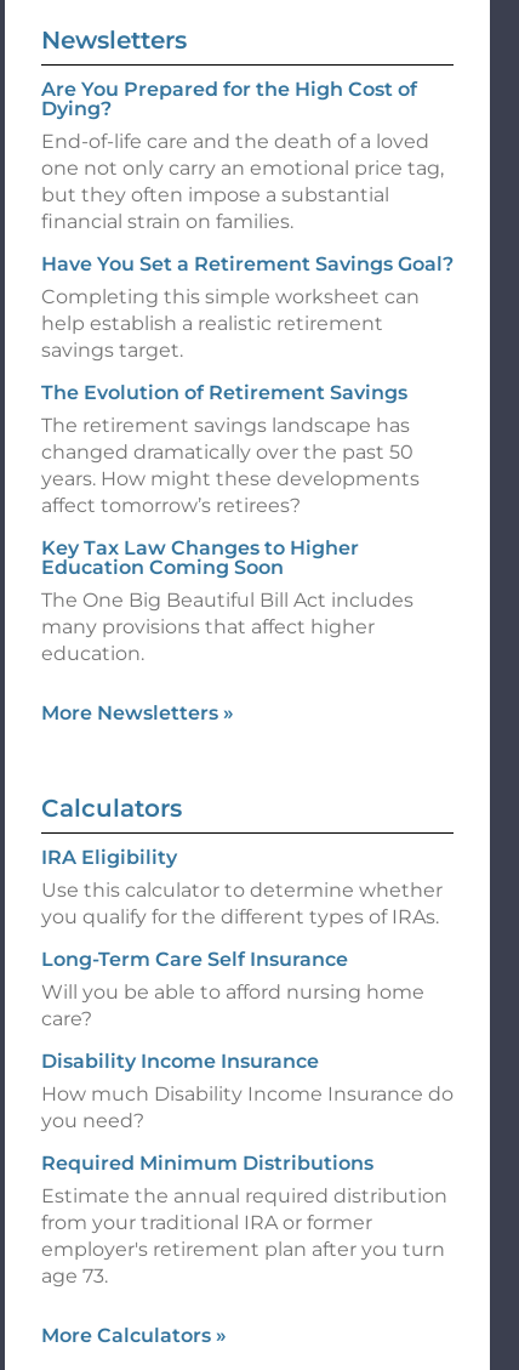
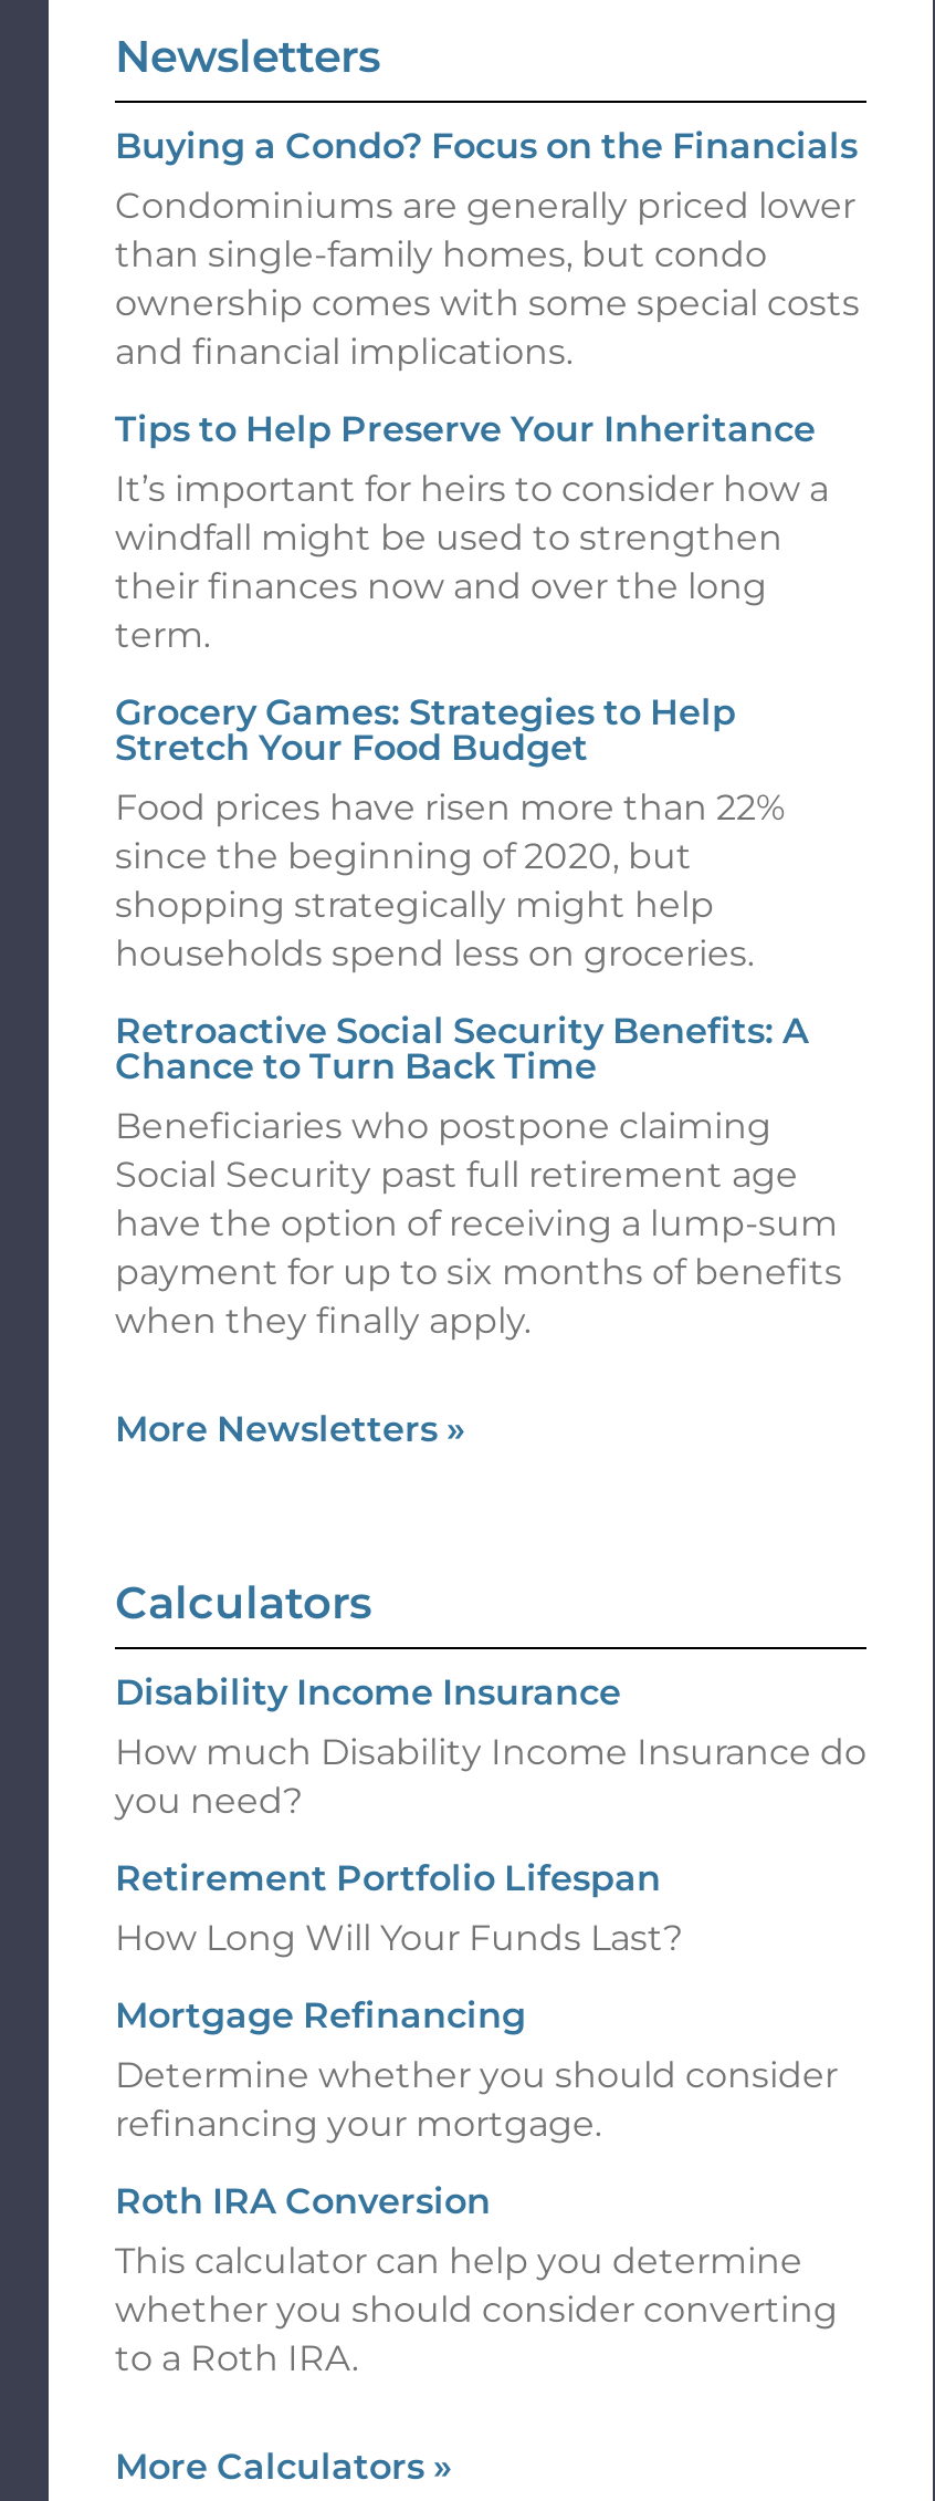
[41,77,444,232] Are You Prepared for the High Cost of | Dying? | End-of-life care and the death of a loved | one not only carry an emotional price tag, | but they often impose a substantial | financial strain on families. -> [115,124,860,372] Buying a Condo? Focus on the Financials | Condominiums are generally priced lower | than single-family homes, but condo | ownership comes with some special costs | and financial implications.
[41,252,454,361] Have You Set a Retirement Savings Goal? | Completing this simple worksheet can | help establish a realistic retirement | savings target. -> [115,407,829,655] Tips to Help Preserve Your Inheritance | It’s important for heirs to consider how a | windfall might be used to strengthen | their finances now and over the long | term.
[41,381,420,516] The Evolution of Retirement Savings | The retirement savings landscape has | changed dramatically over the past 50 | years. How might these developments | affect tomorrow’s retirees? -> [115,690,785,974] Grocery Games: Strategies to Help | Stretch Your Food Budget | Food prices have risen more than 22% | since the beginning of 2020, but | shopping strategically might help | households spend less on groceries.
[41,536,414,664] Key Tax Law Changes to Higher | Education Coming Soon | The One Big Beautiful Bill Act includes | many provisions that affect higher | education. -> [115,1009,842,1341] Retroactive Social Security Benefits: A | Chance to Turn Back Time | Beneficiaries who postpone claiming | Social Security past full retirement age | have the option of receiving a lump-sum | payment for up to six months of benefits | when they finally apply.
moved [41,701,234,822] -> [115,1407,466,1628]: More Newsletters» | Calculators
[41,845,443,1030] IRA Eligibility | Use this calculator to determine whether | you qualify for the different types of IRAs. | Long-Term Care Self Insurance | Will you be able to afford nursing home | care? -> none
moved [41,1049,454,1132] -> [115,1671,866,1821]: Disability Income Insurance | How much Disability Income Insurance do | you need?
[41,1151,447,1287] Required Minimum Distributions | Estimate the annual required distribution | from your traditional IRA or former | employer's retirement plan after you turn | age 73. -> [115,1856,838,2378] Retirement Portfolio Lifespan | How Long Will Your Funds Last? | Mortgage Refinancing | Determine whether you should consider | refinancing your mortgage. | Roth IRA Conversion | This calculator can help you determine | whether you should consider converting | to a Roth IRA.

